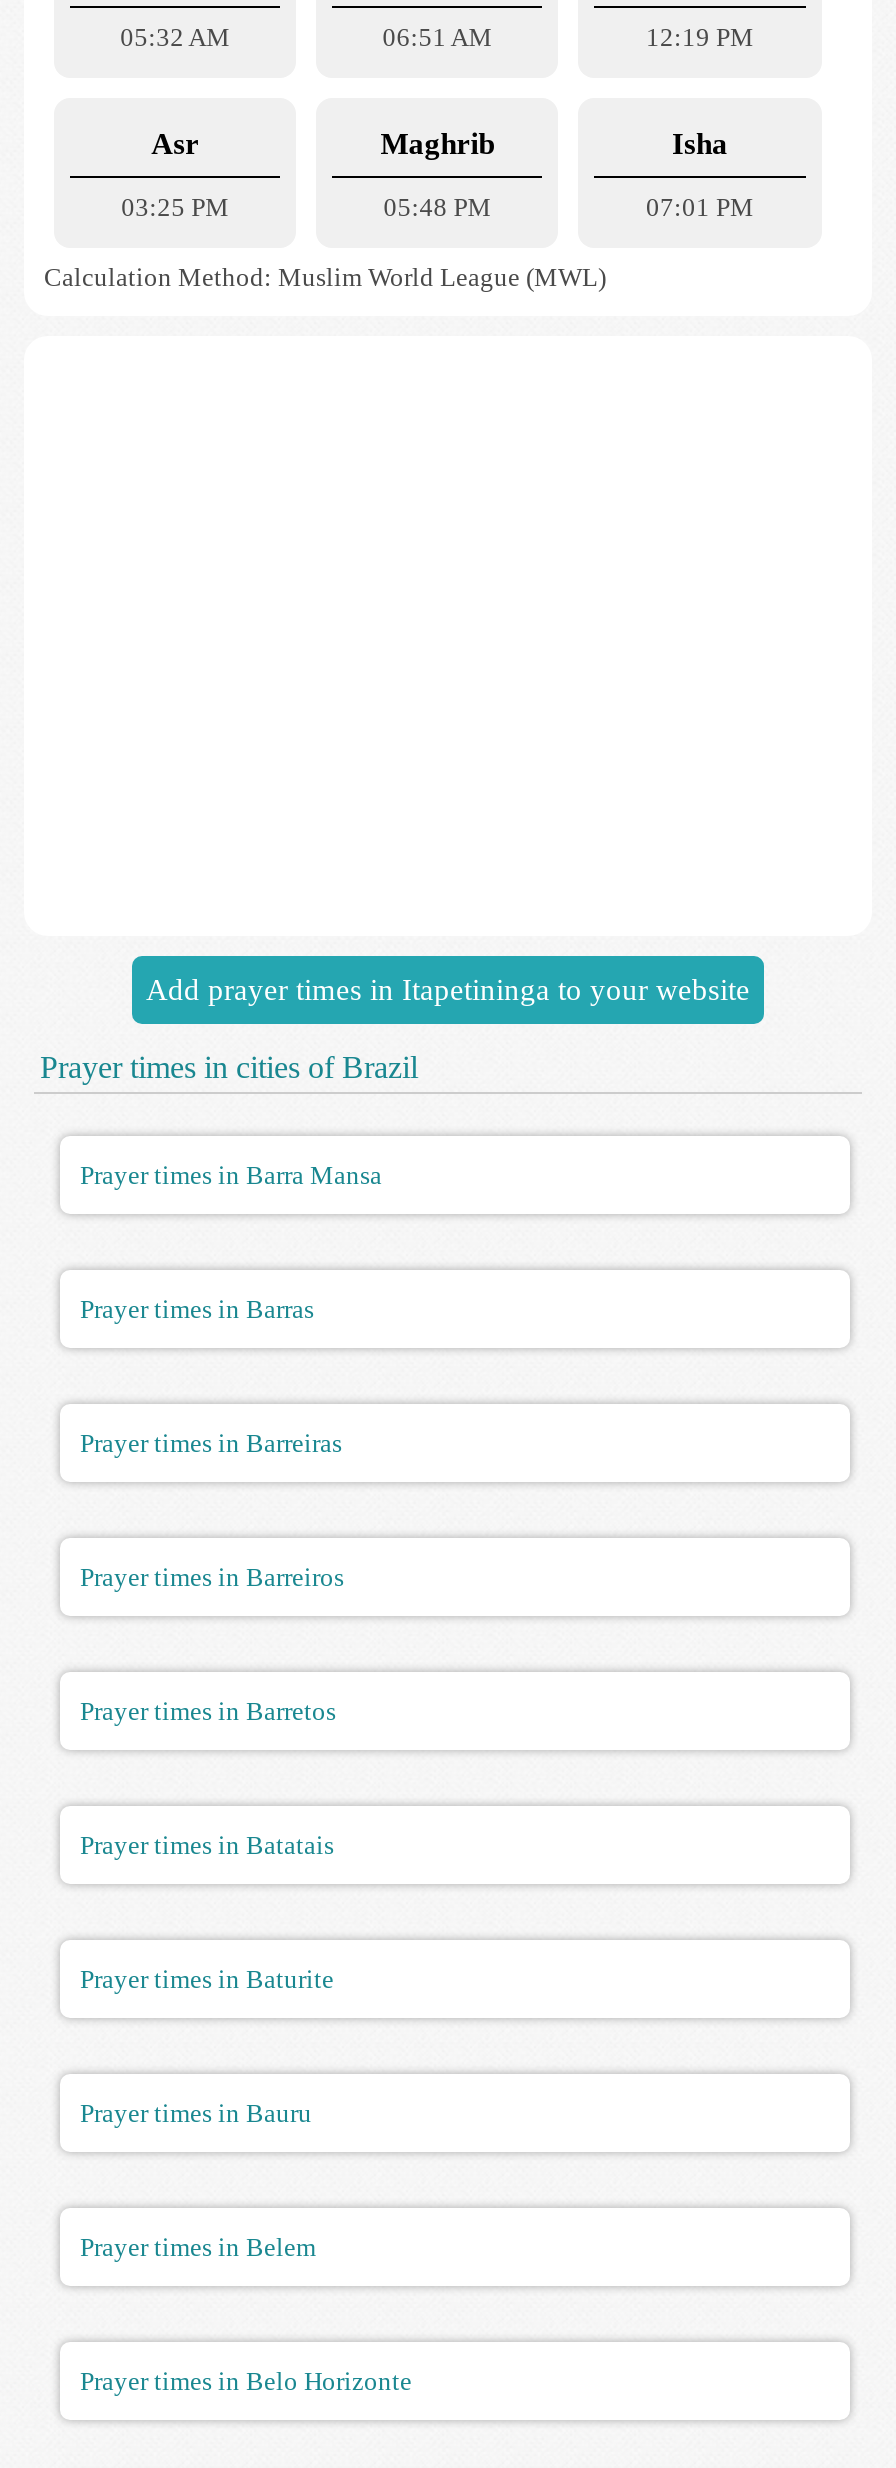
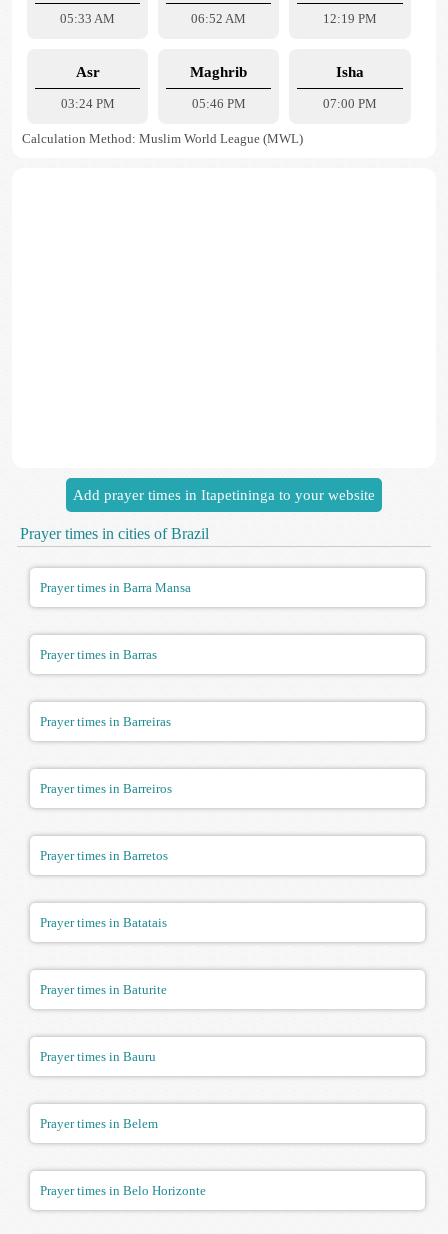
[120,22,230,52] 05:32 AM -> [60,11,115,26] 05:33 AM
[383,22,493,52] 06:51 AM -> [191,11,246,26] 06:52 AM
[121,192,229,222] 03:25 PM -> [61,96,115,111] 03:24 PM
[384,192,492,222] 05:48 PM -> [192,96,246,111] 05:46 PM
[646,192,754,222] 07:01 PM -> [323,96,377,111] 07:00 PM

